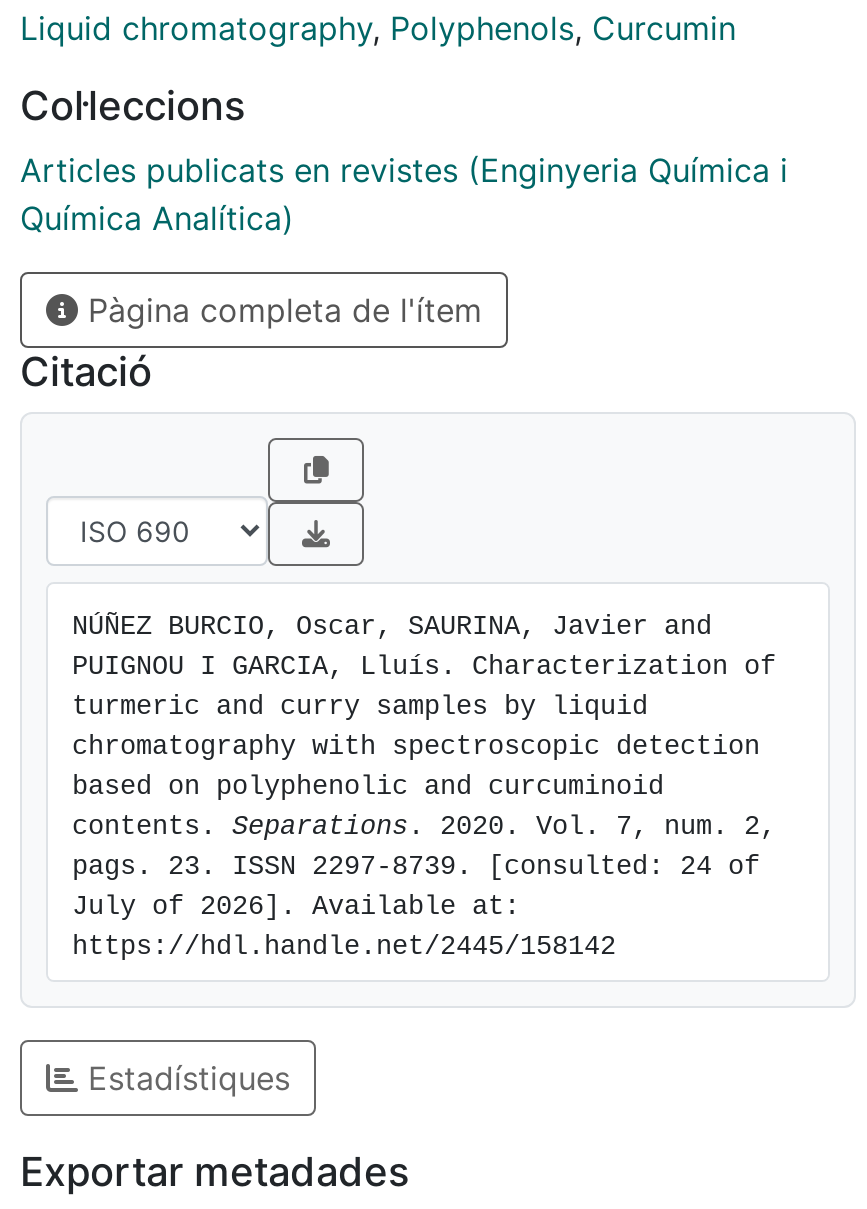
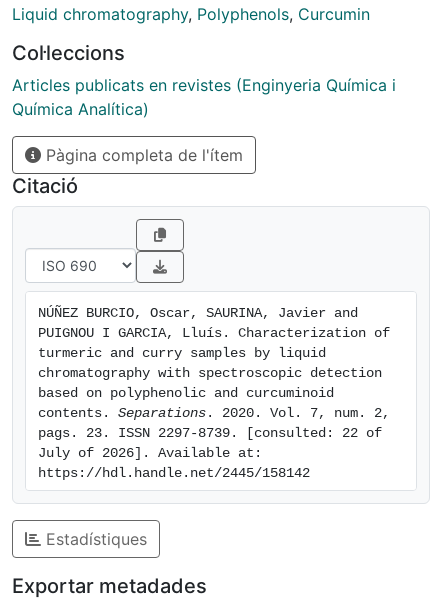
[72,853,760,883] pags. 23. ISSN 2297-8739. [consulted: 24 of -> [38,426,382,441] pags. 23. ISSN 2297-8739. [consulted: 22 of

